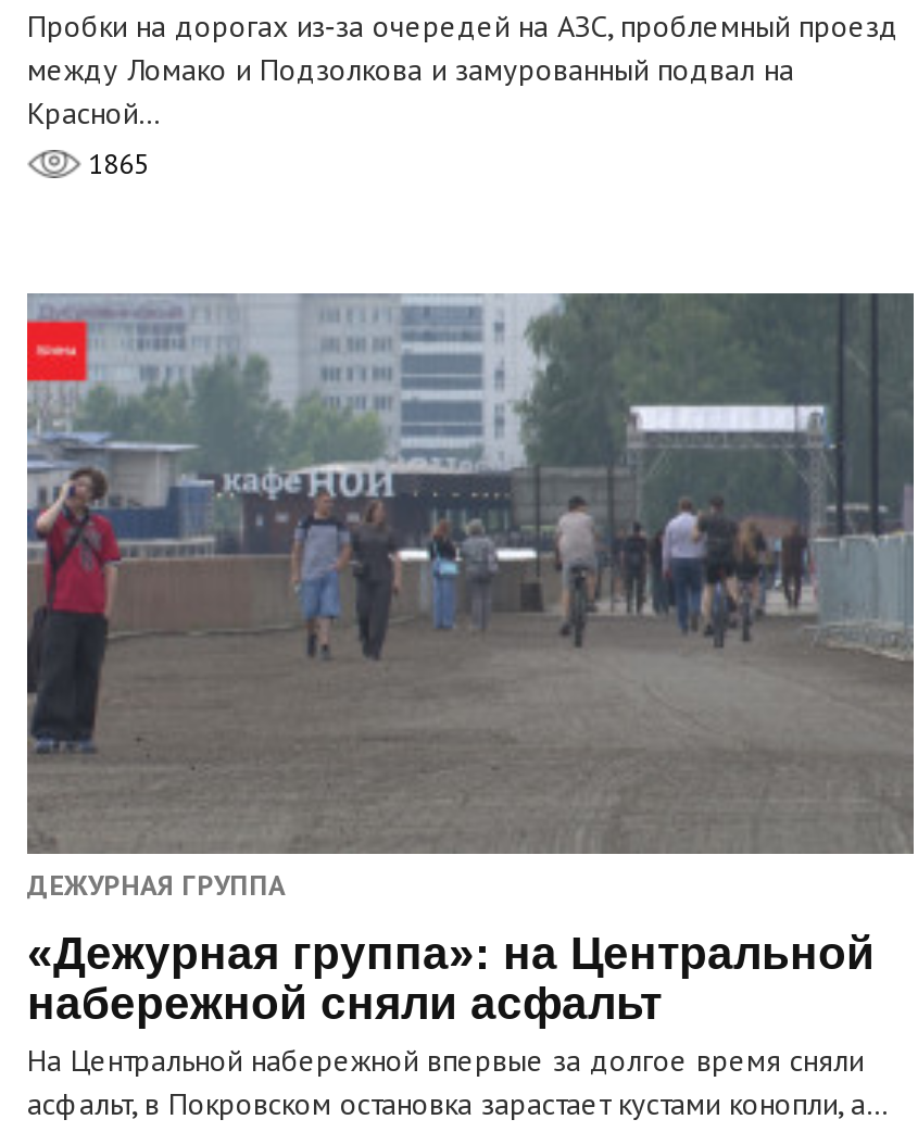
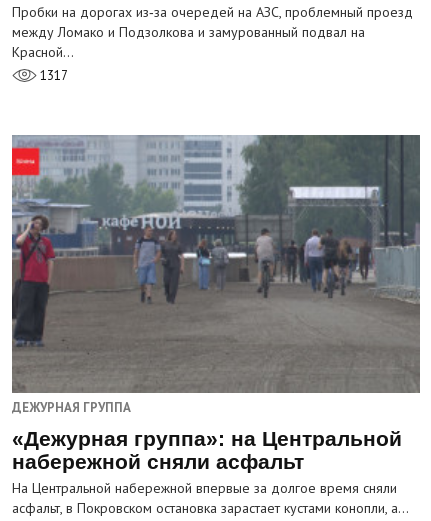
[81,145,149,182] 1865 -> [37,67,68,84] 1317

